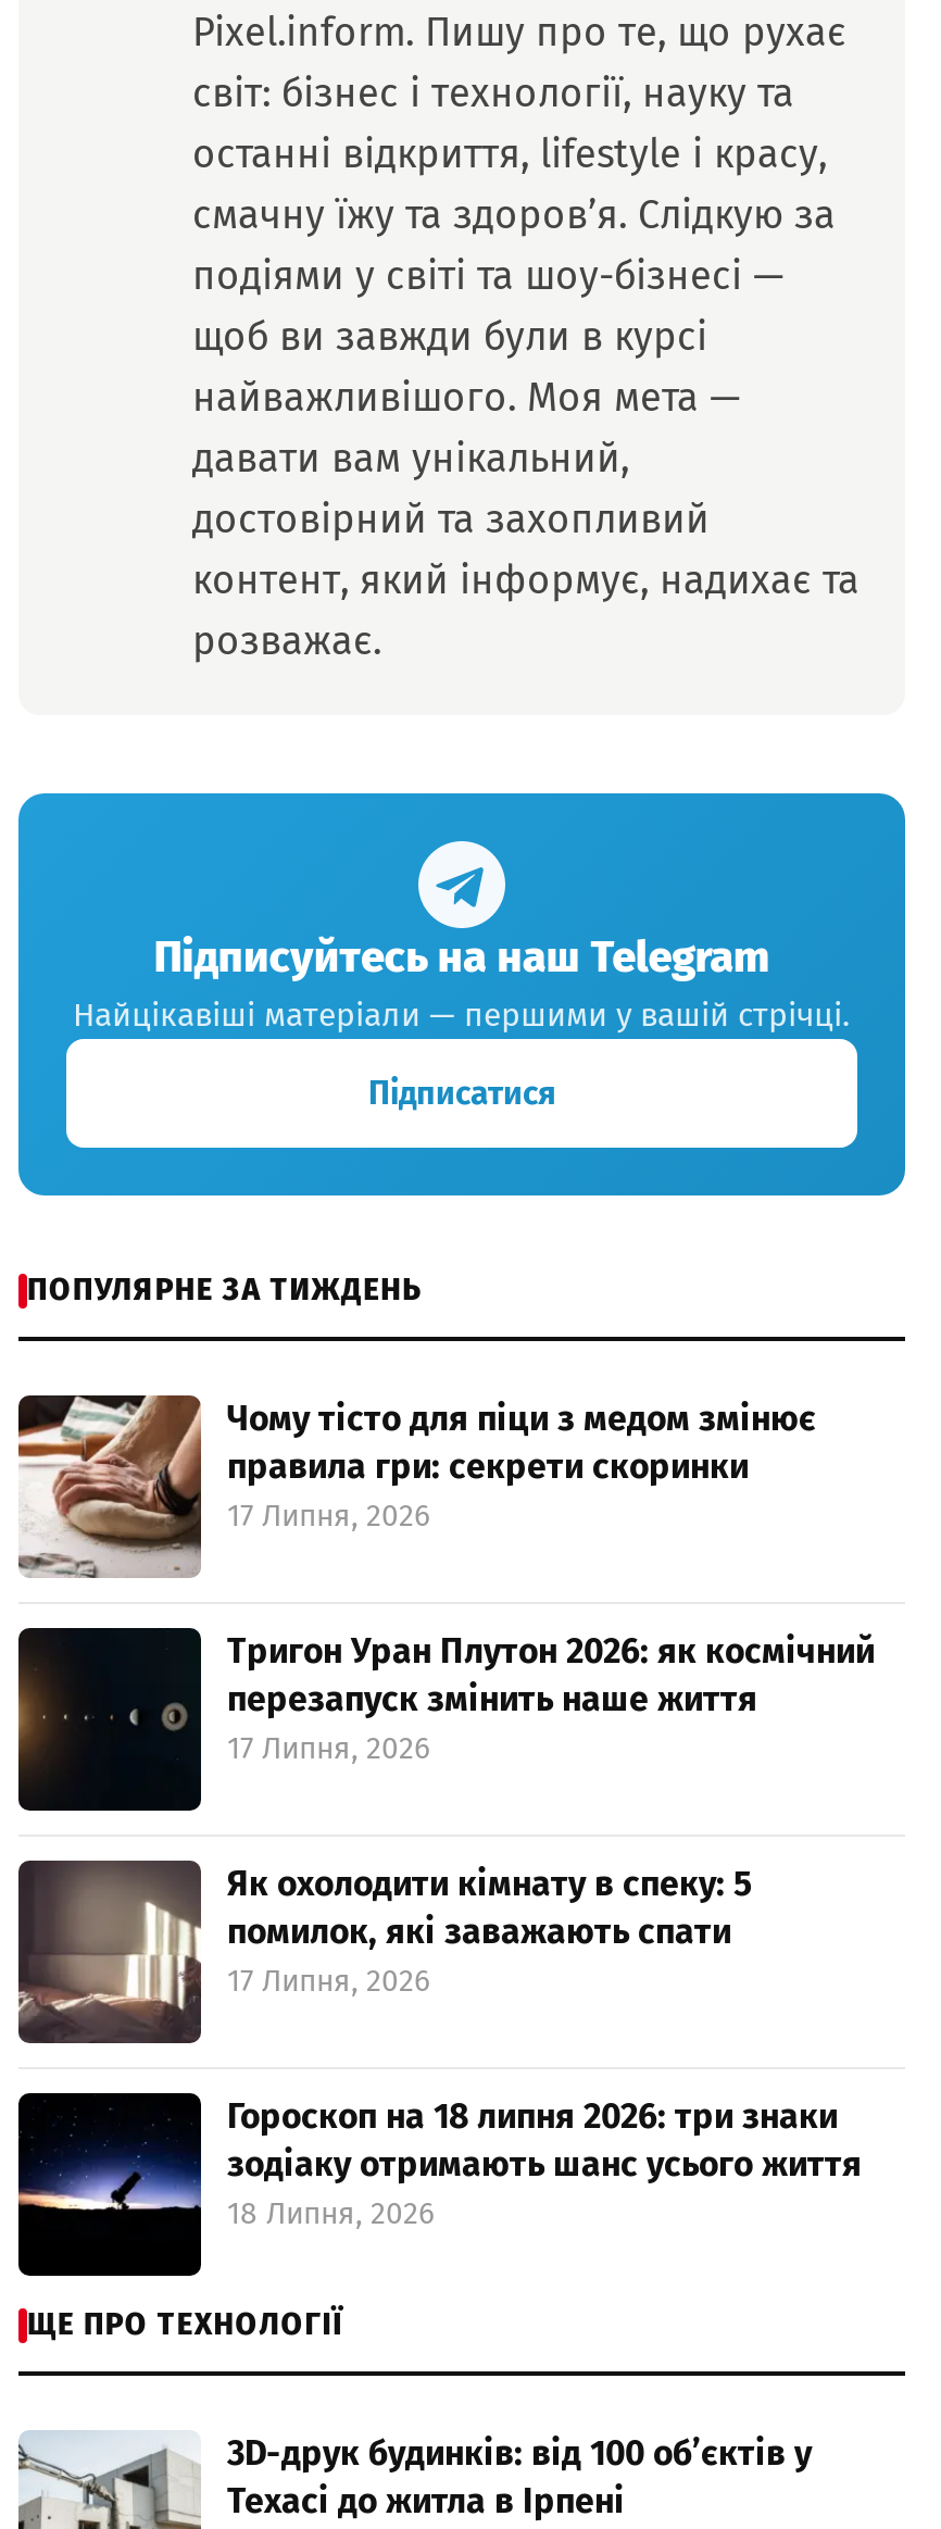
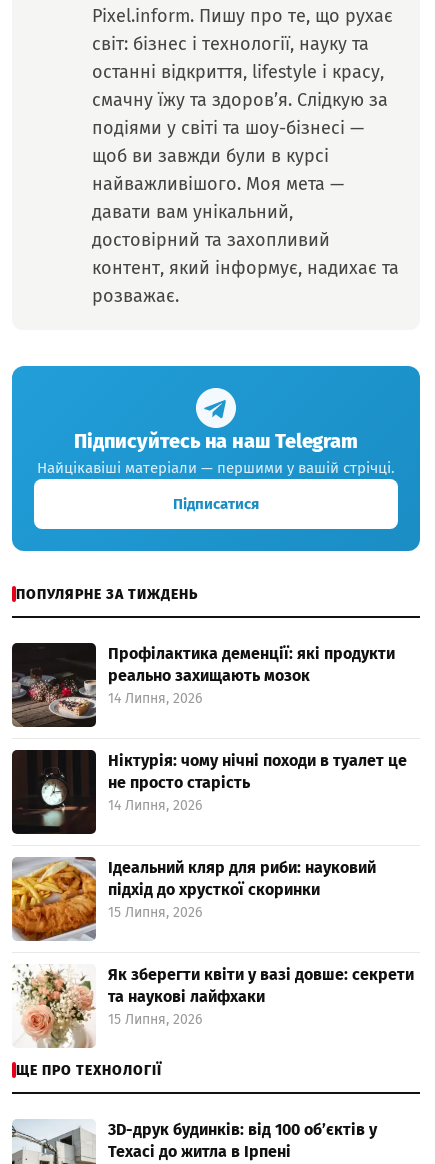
[16,1394,816,1579] [image] | Чому тісто для піци з медом змінює | правила гри: секрети скоринки | 17 Липня, 2026 -> [11,642,395,728] [image] | Профілактика деменції: які продукти | реально захищають мозок | 14 Липня, 2026
[16,1627,875,1812] [image] | Тригон Уран Плутон 2026: як космічний | перезапуск змінить наше життя | 17 Липня, 2026 -> [11,749,407,835] [image] | Ніктурія: чому нічні походи в туалет це | не просто старість | 14 Липня, 2026
[16,1860,753,2044] [image] | Як охолодити кімнату в спеку: 5 | помилок, які заважають спати | 17 Липня, 2026 -> [11,856,376,942] [image] | Ідеальний кляр для риби: науковий | підхід до хрусткої скоринки | 15 Липня, 2026
[16,2090,862,2279] [image] | Гороскоп на 18 липня 2026: три знаки | зодіаку отримають шанс усього життя | 18 Липня, 2026 -> [12,963,414,1048] [image] | Як зберегти квіти у вазі довше: секрети | та наукові лайфхаки | 15 Липня, 2026

